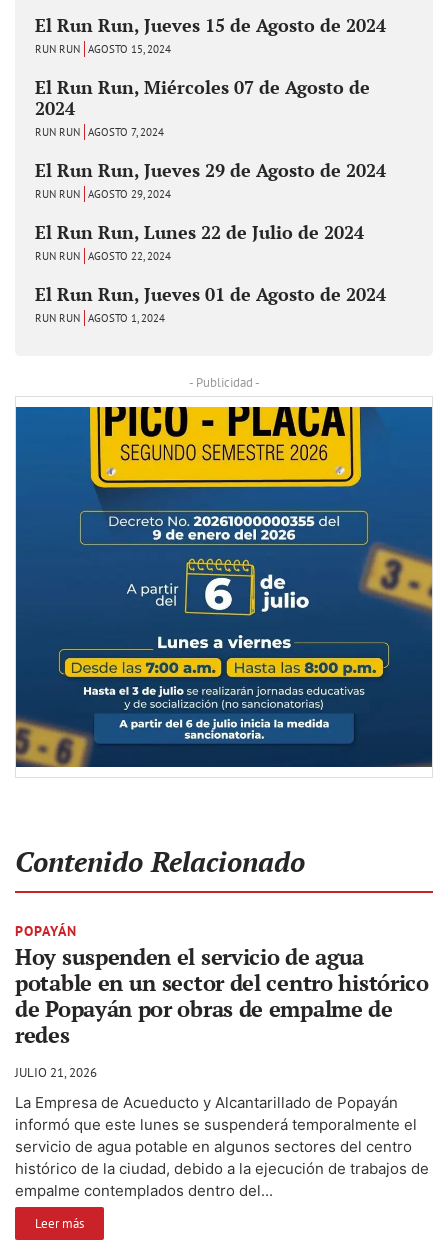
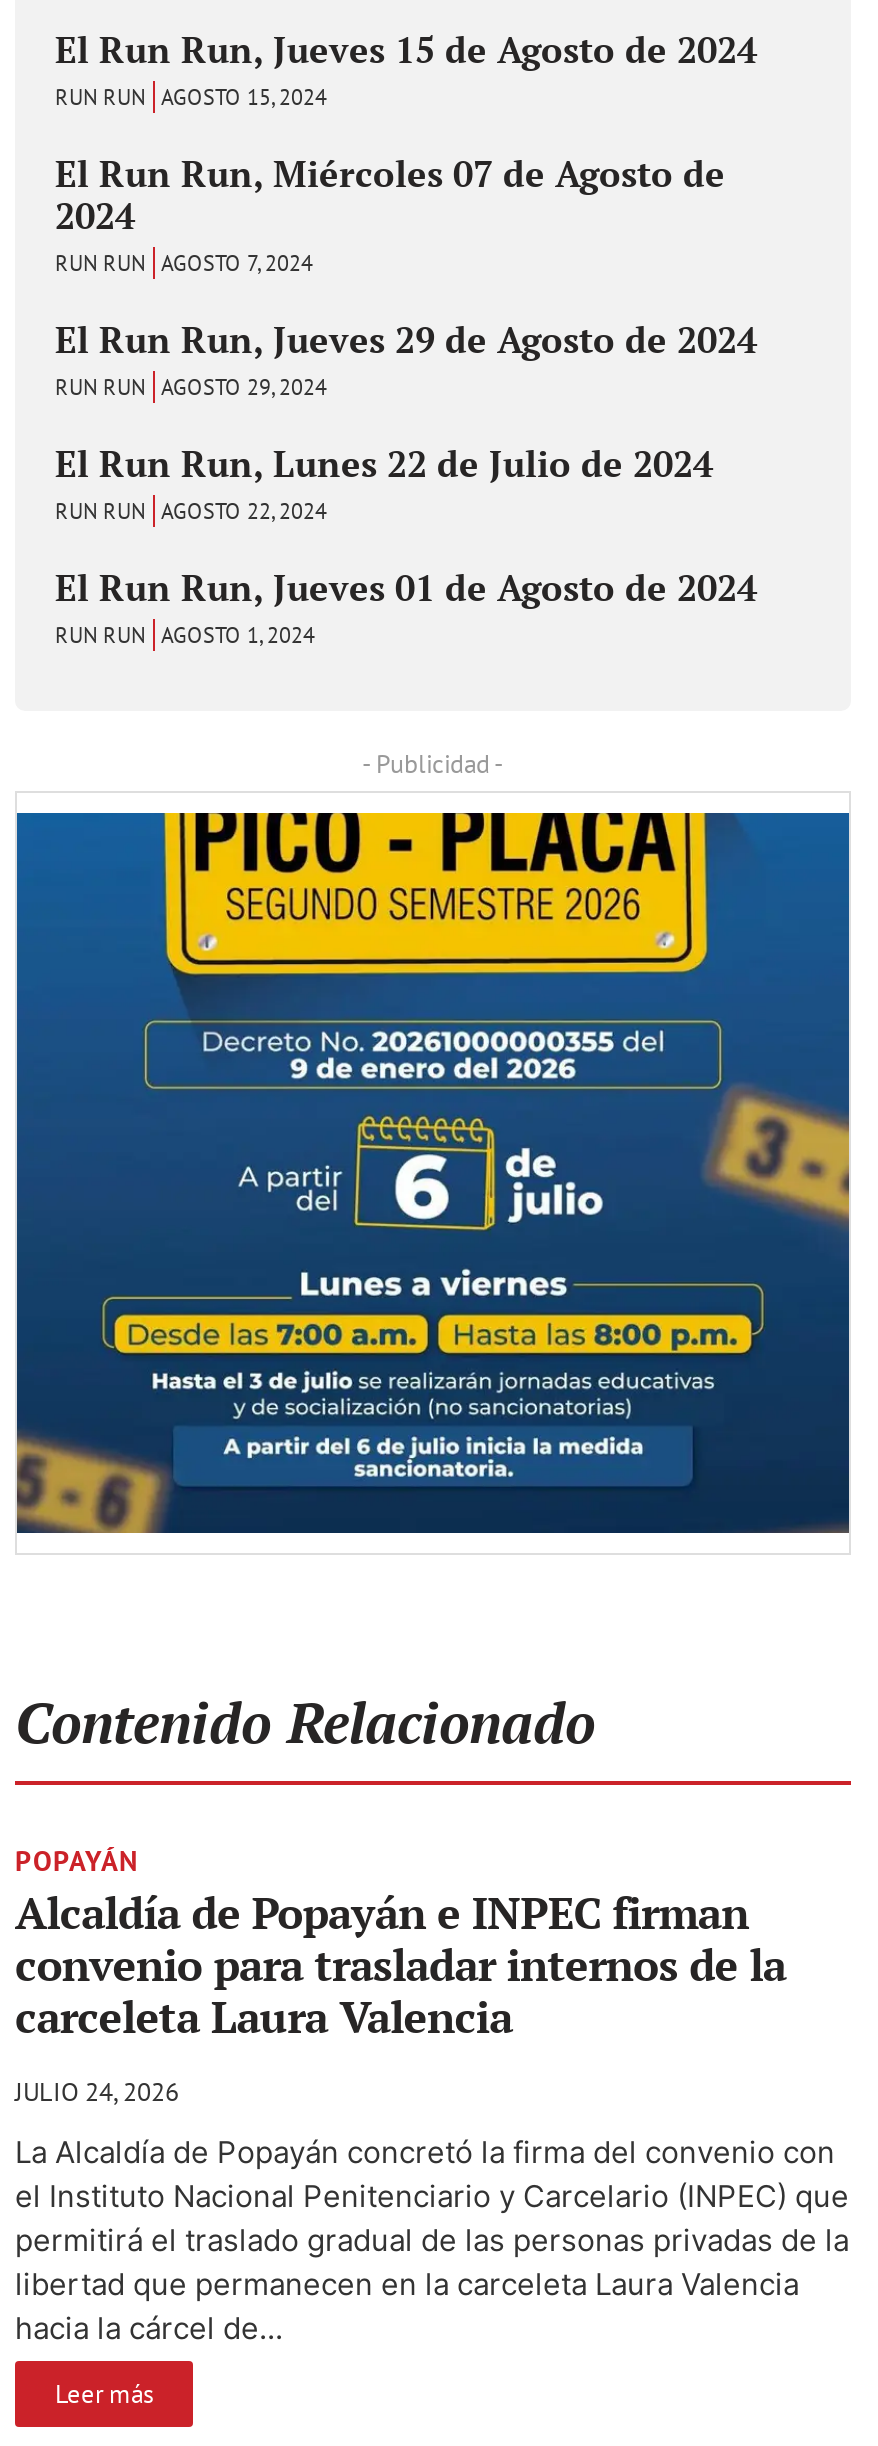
[15,941,429,1048] Hoy suspenden el servicio de agua | potable en un sector del centro histórico | de Popayán por obras de empalme de | redes -> [15,1882,786,2044] Alcaldía de Popayán e INPEC firman | convenio para trasladar internos de la | carceleta Laura Valencia
[15,1063,97,1080] JULIO 21, 2026 -> [15,2074,179,2108] JULIO 24, 2026
[15,1092,429,1199] La Empresa de Acueducto y Alcantarillado de Popayán | informó que este lunes se suspenderá temporalmente el | servicio de agua potable en algunos sectores del centro | histórico de la ciudad, debido a la ejecución de trabajos de | empalme contemplados dentro del... -> [15,2132,849,2346] La Alcaldía de Popayán concretó la firma del convenio con | el Instituto Nacional Penitenciario y Carcelario (INPEC) que | permitirá el traslado gradual de las personas privadas de la | libertad que permanecen en la carceleta Laura Valencia | hacia la cárcel de...

